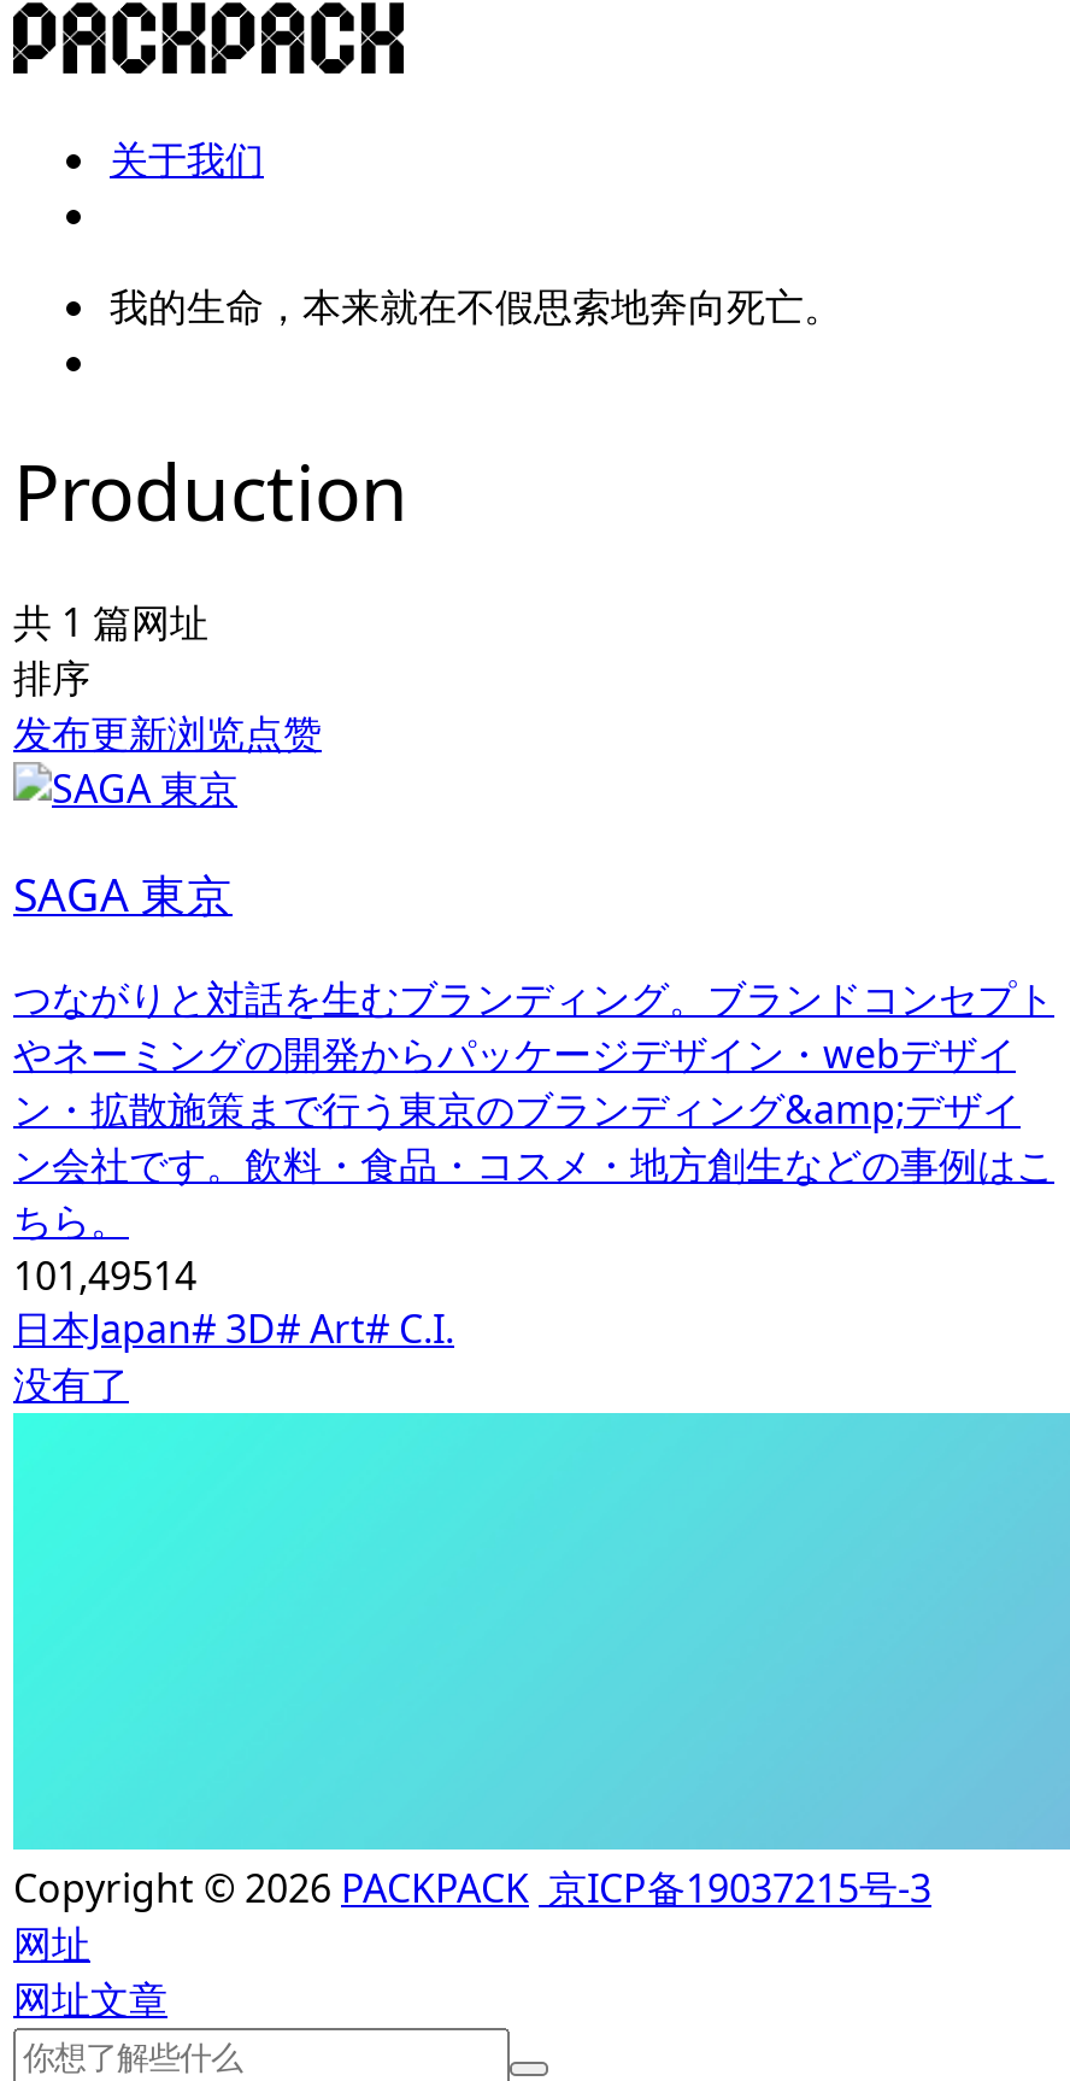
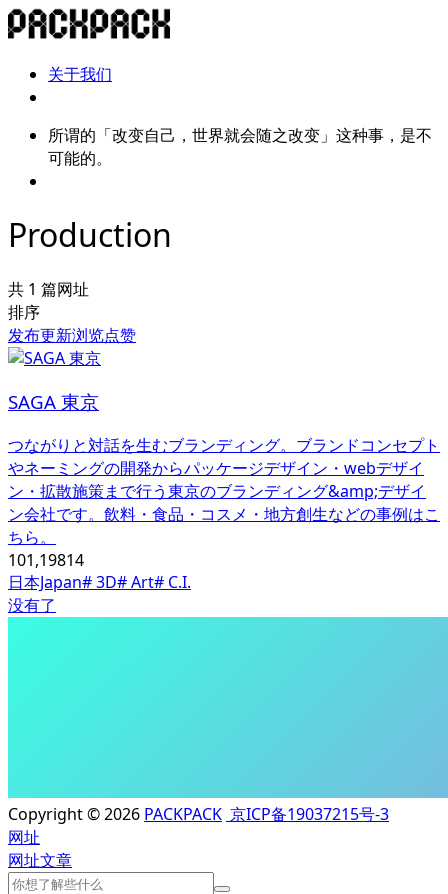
[110,280,842,333] 我的生命，本来就在不假思索地奔向死亡。 -> [48,124,432,169] 所谓的「改变自己，世界就会随之改变」这种事，是不 | 可能的。
[13,1250,196,1303] 101,49514 -> [8,549,84,571] 101,19814

